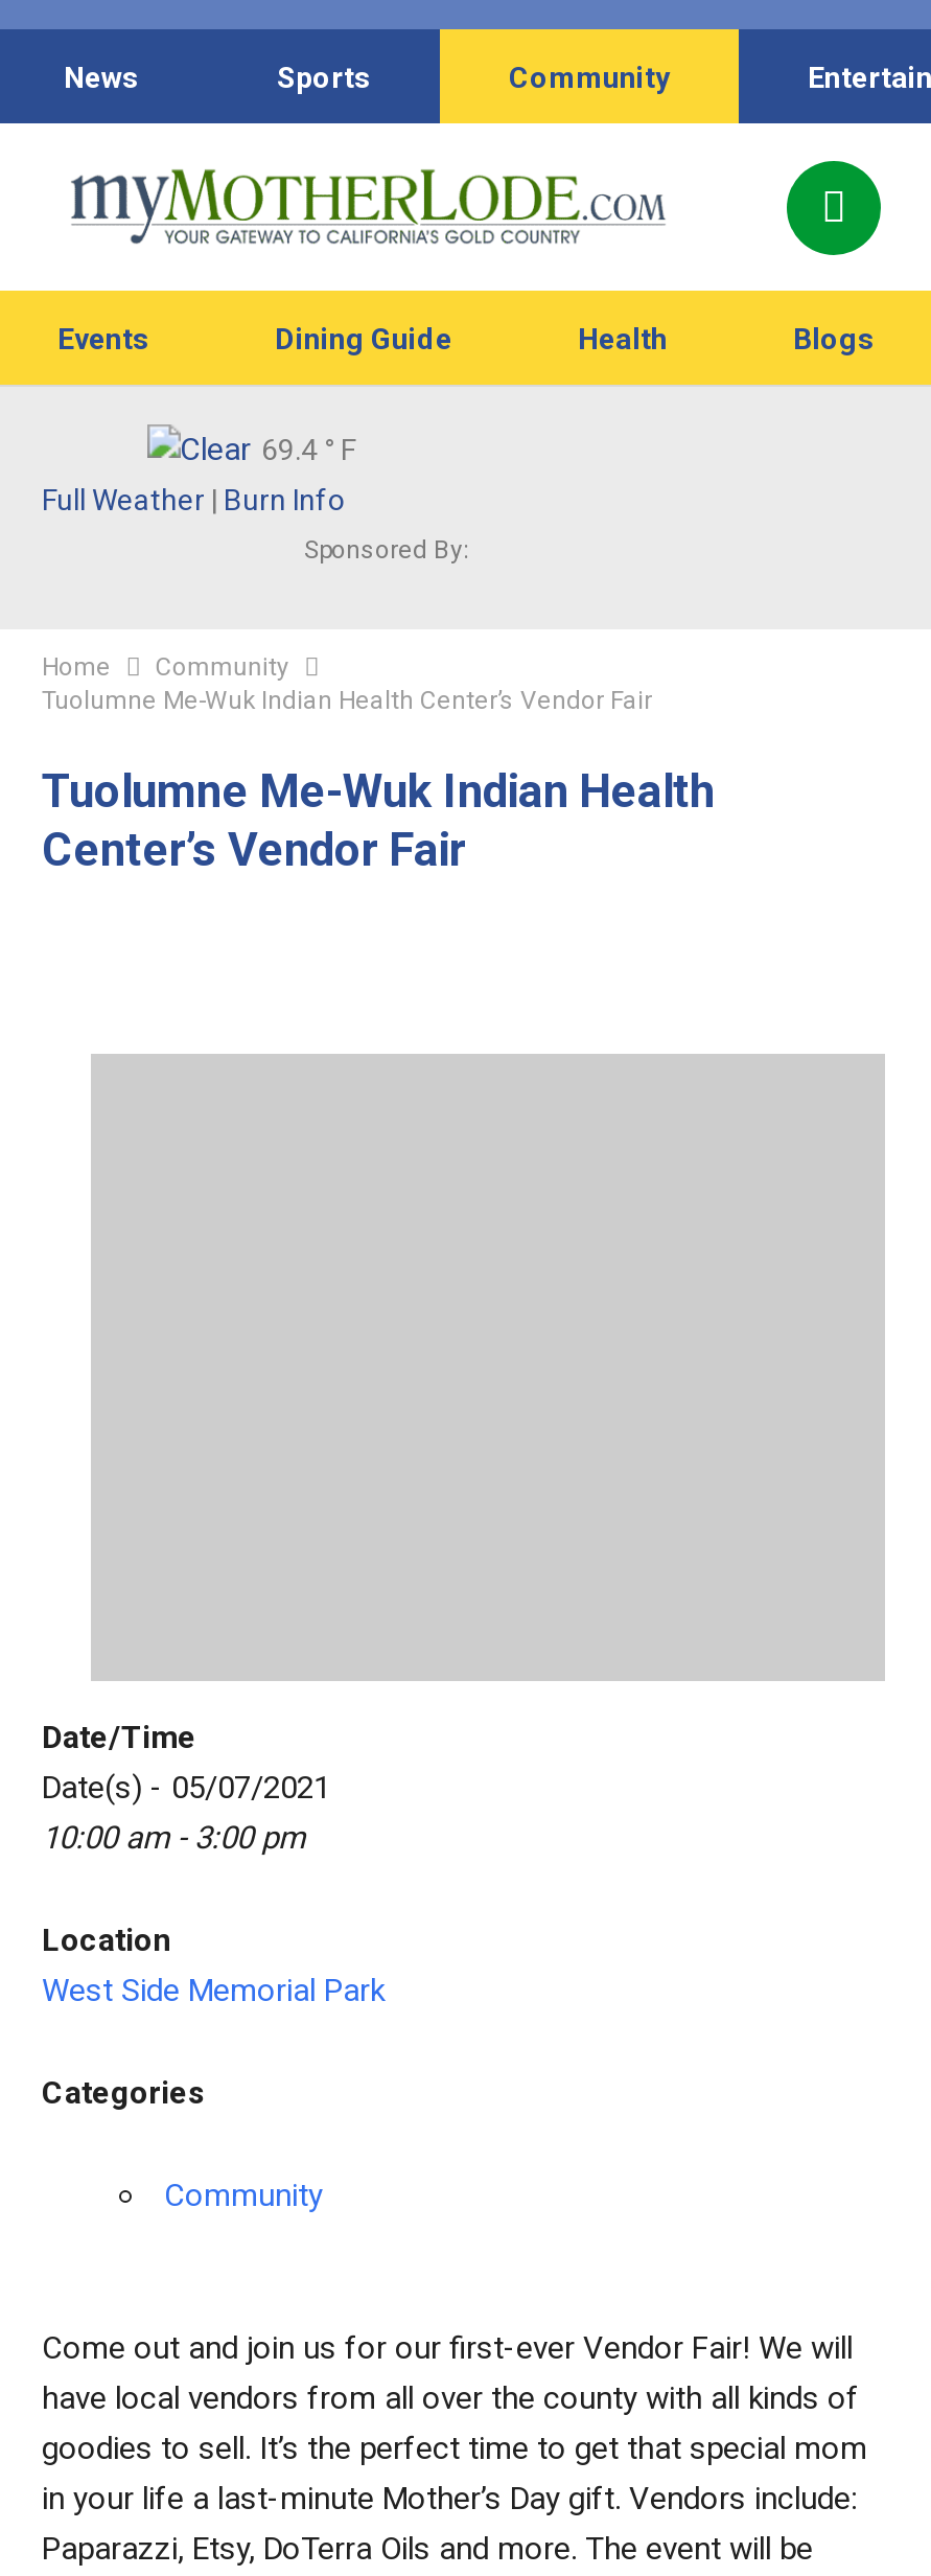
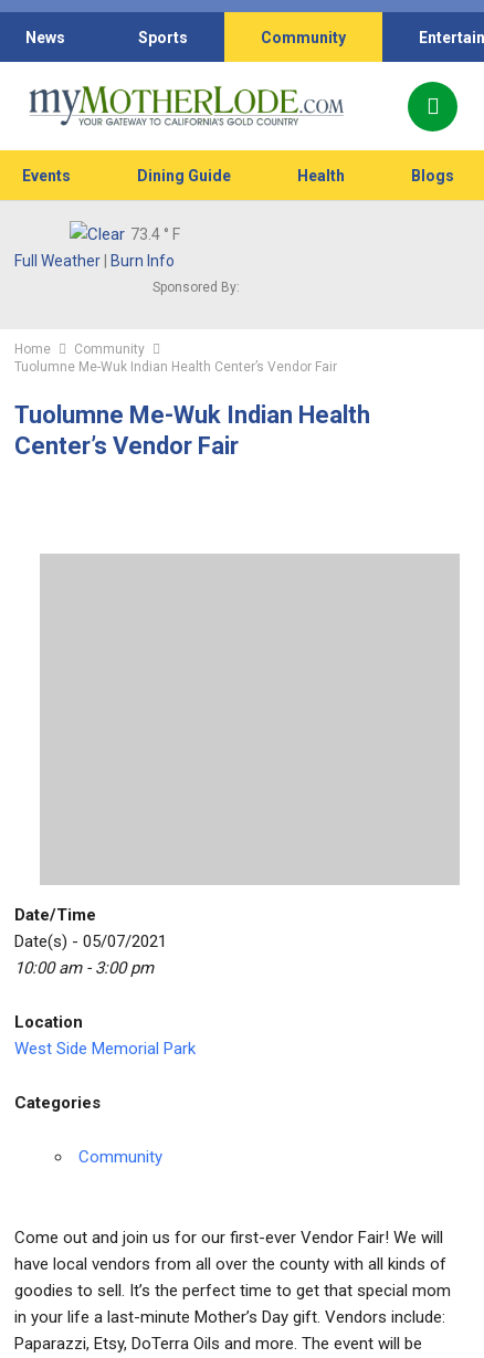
[261,433,355,466] 69.4 ° F -> [130,225,180,243] 73.4 ° F

